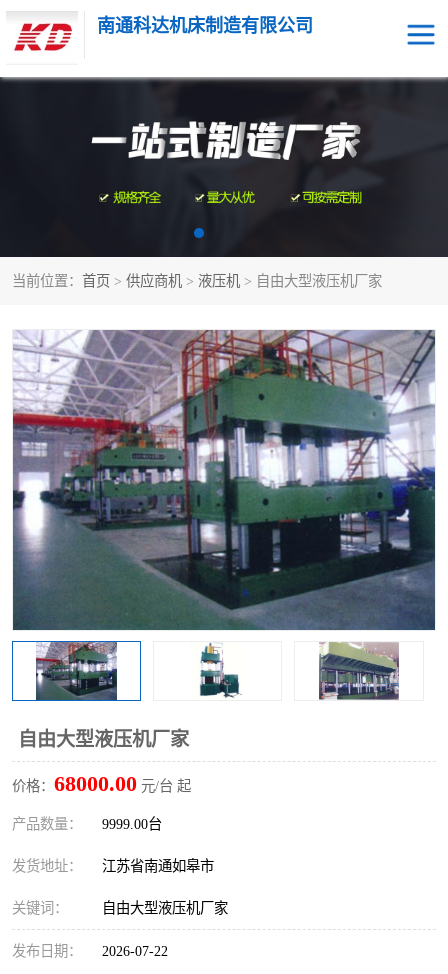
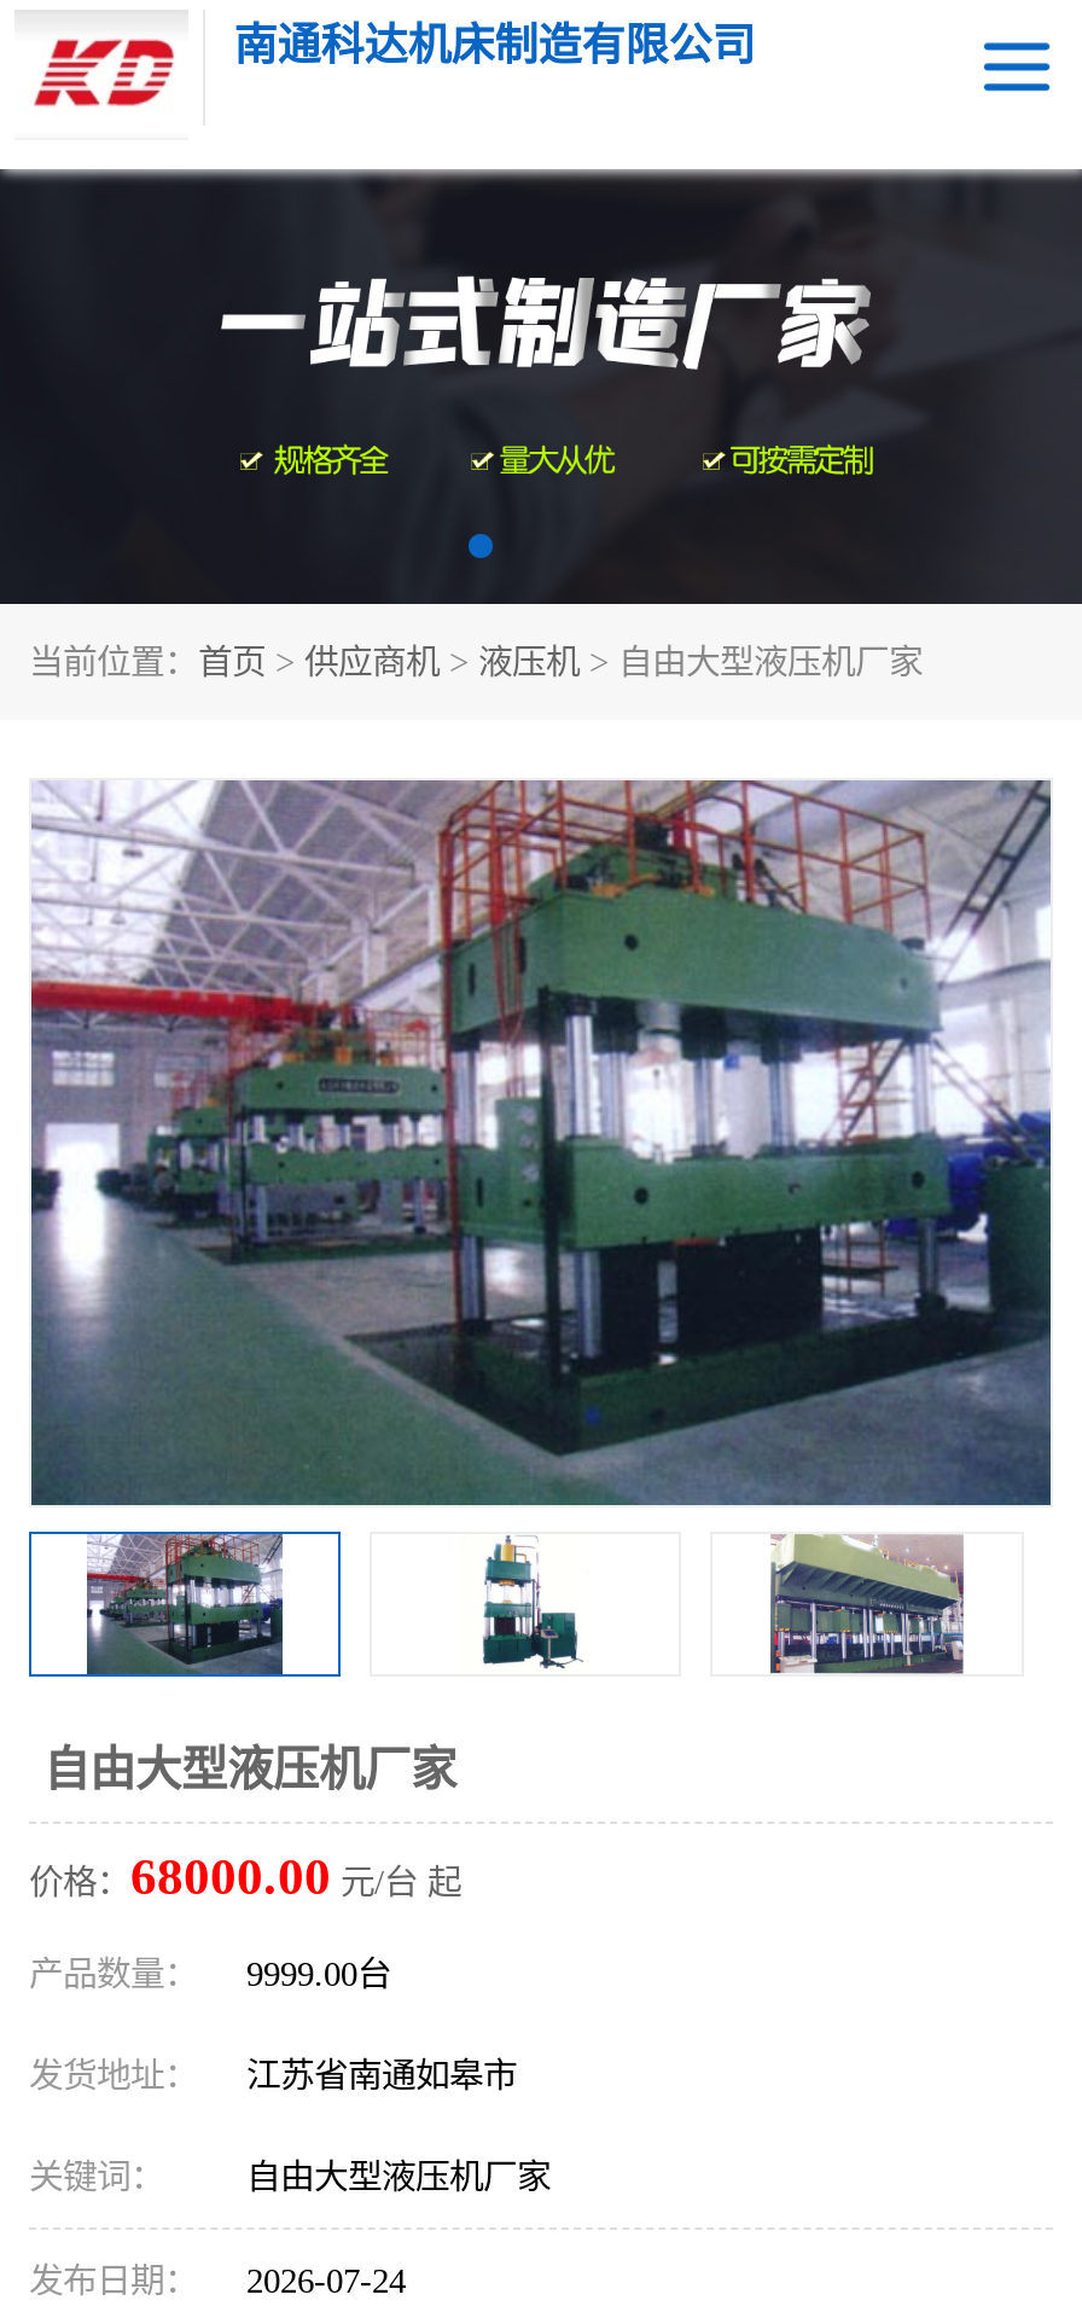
[12,943,168,959] 发布日期： 2026-07-22 -> [29,2261,406,2300] 发布日期： 2026-07-24

